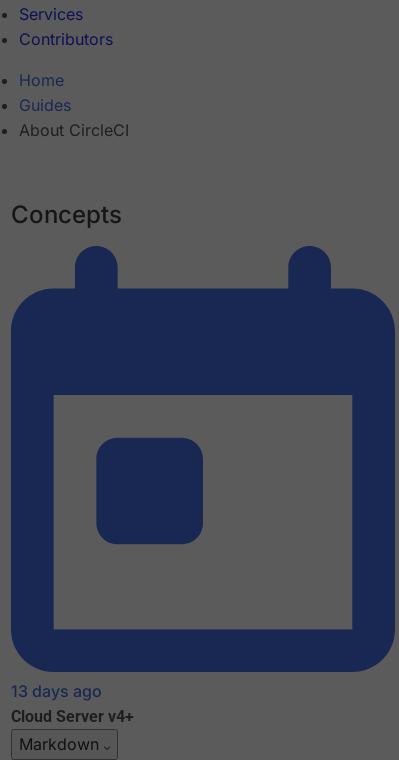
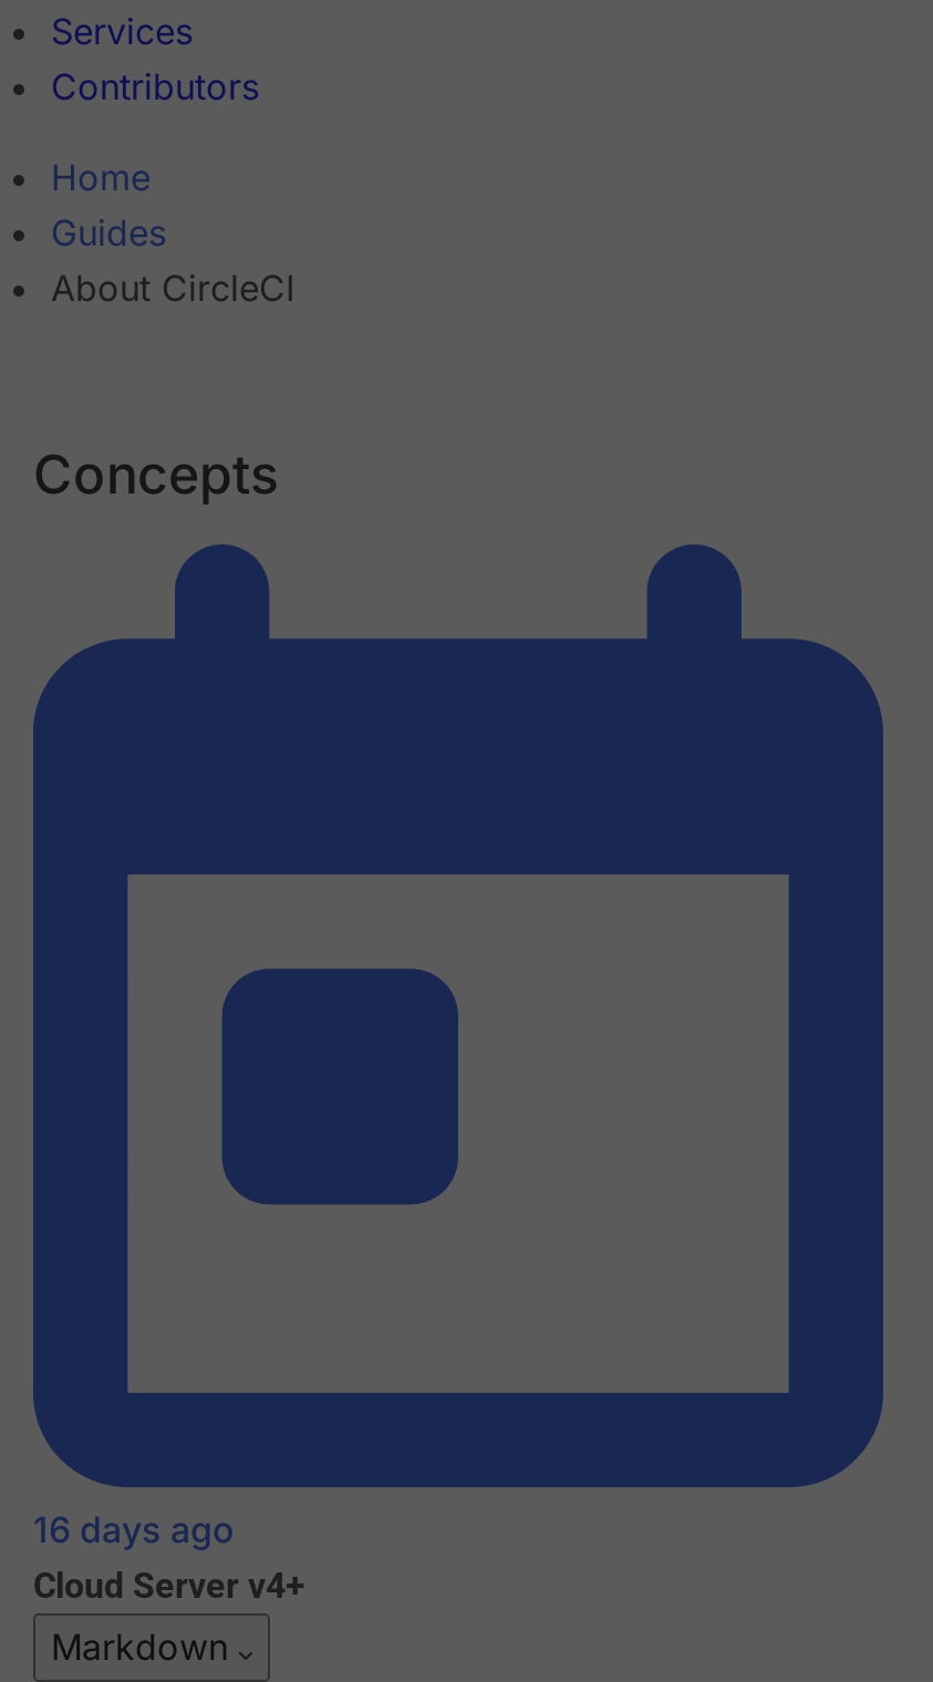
[11,681,102,701] 13 days ago -> [33,1508,235,1553] 16 days ago

